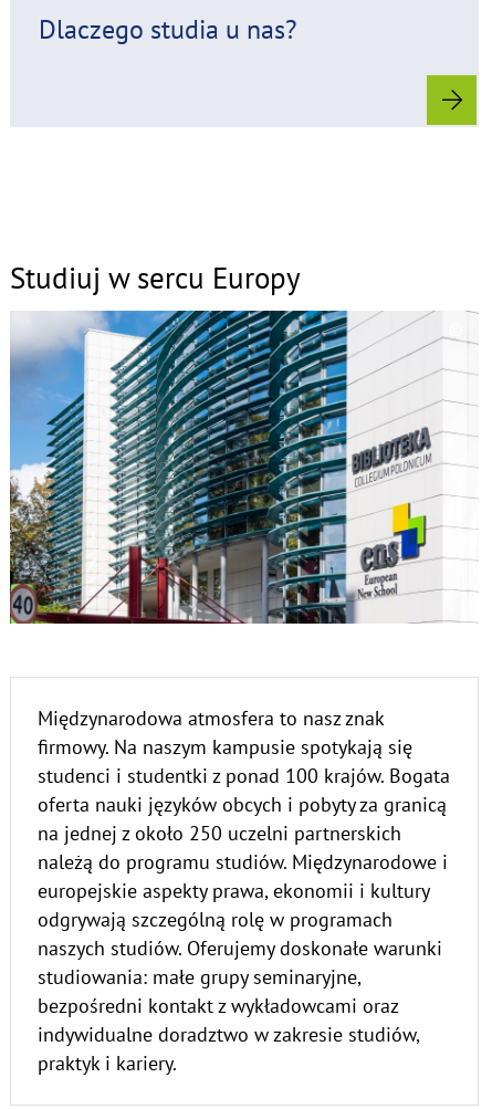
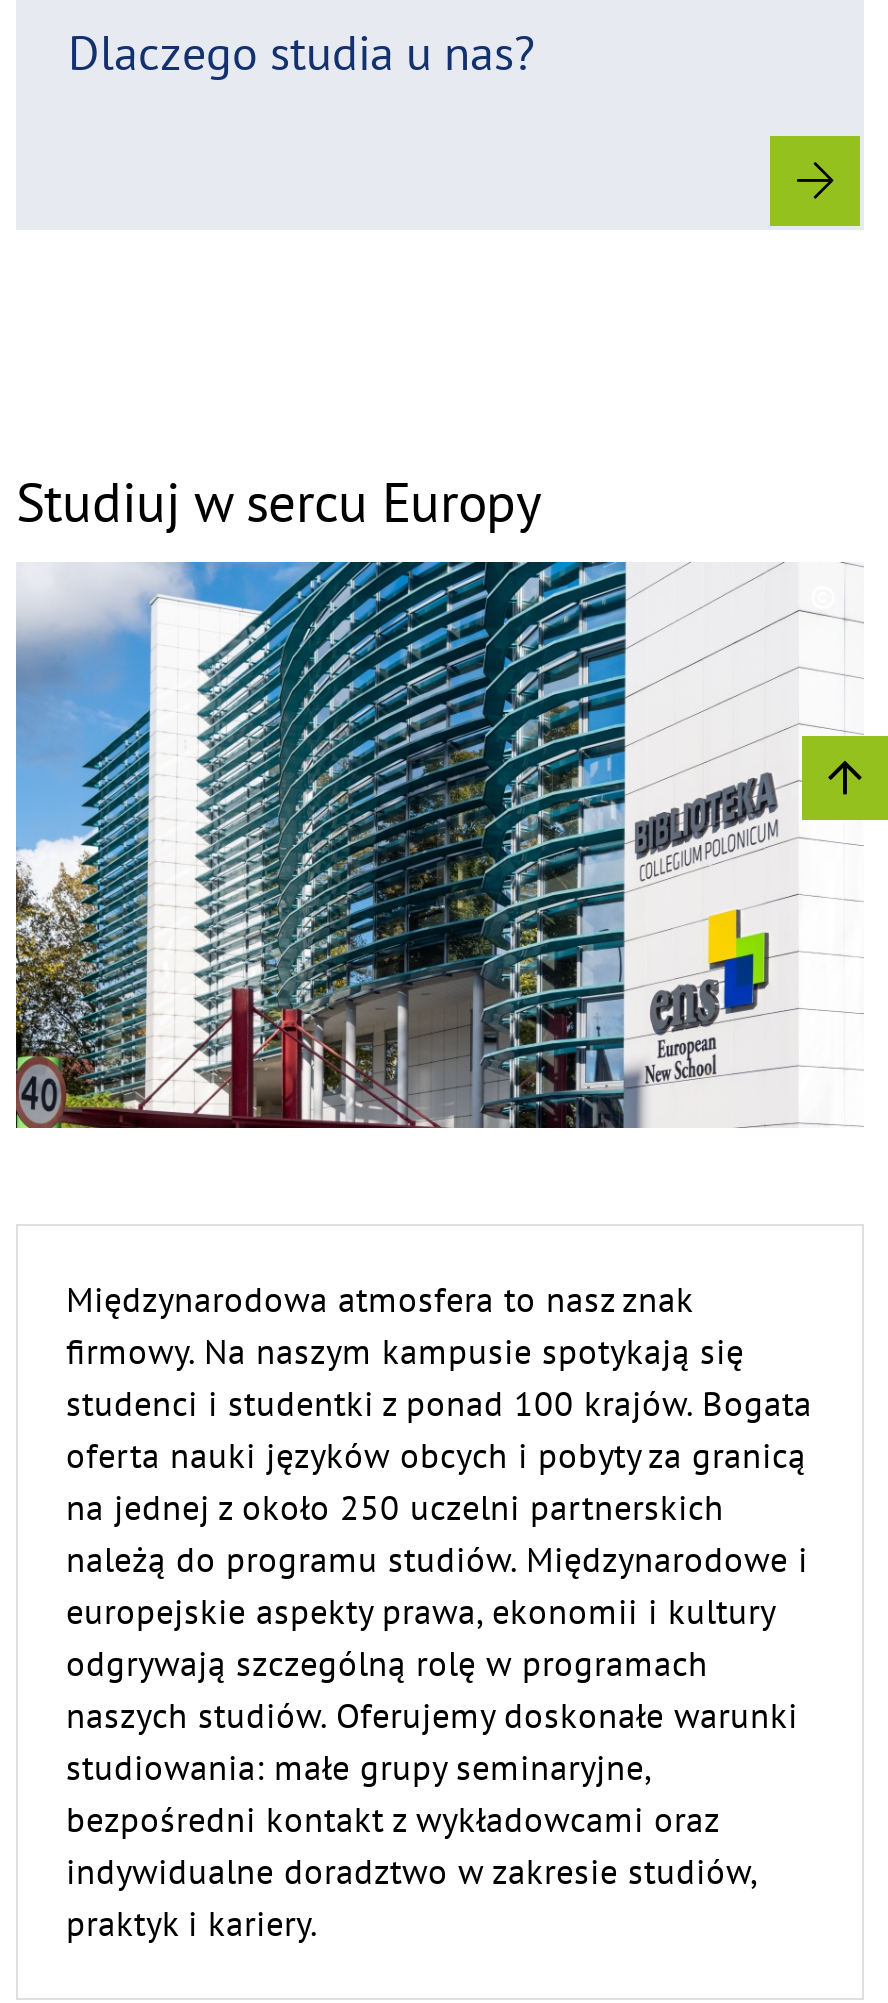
none -> [800,734,882,822] [image]

